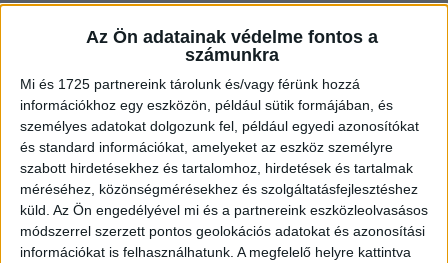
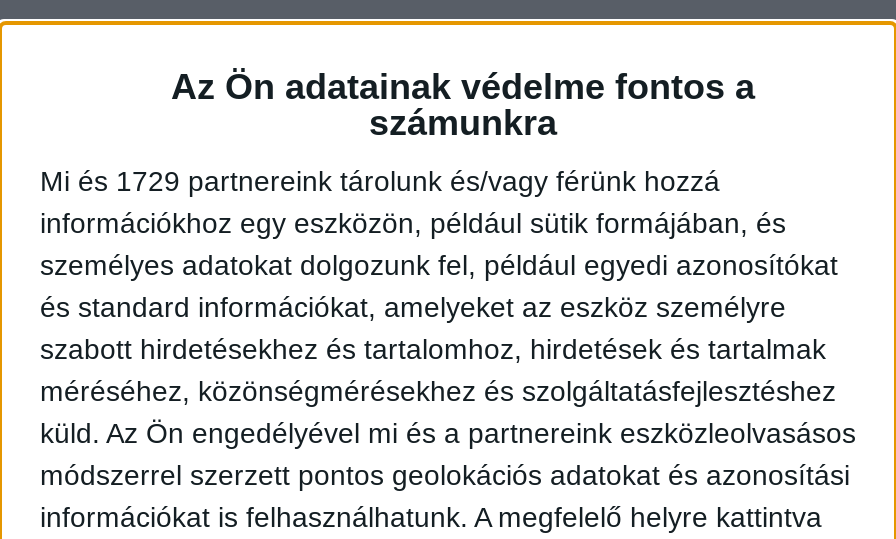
[20,76,360,92] Mi és 1725 partnereink tárolunk és/vagy férünk hozzá -> [40,165,720,197] Mi és 1729 partnereink tárolunk és/vagy férünk hozzá

